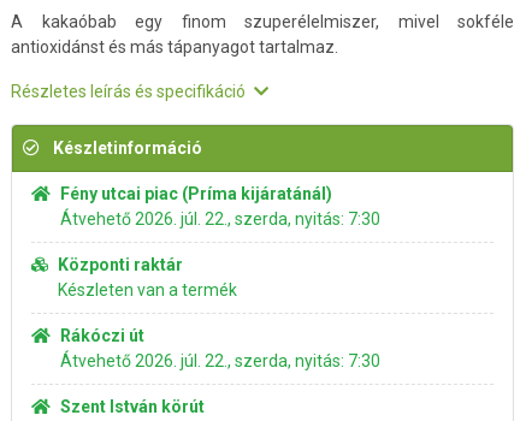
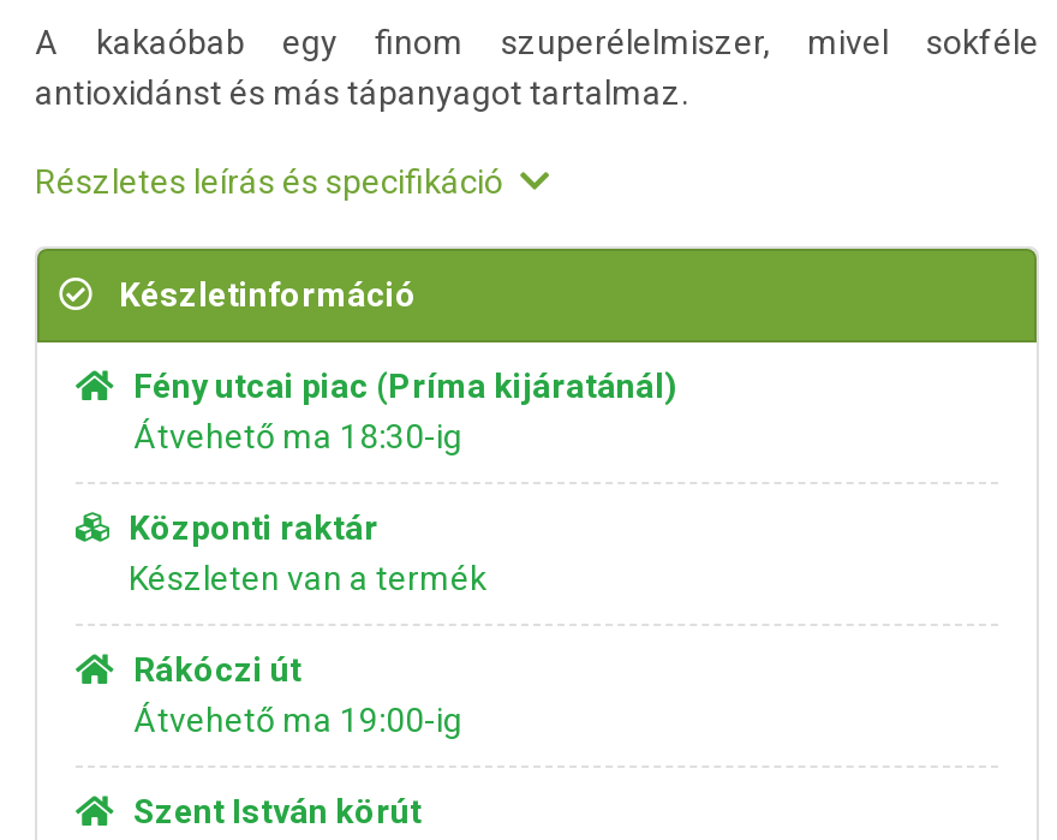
[60,209,380,229] Átvehető 2026. júl. 22., szerda, nyitás: 7:30 -> [133,417,462,455] Átvehető ma 18:30-ig
[60,351,380,370] Átvehető 2026. júl. 22., szerda, nyitás: 7:30 -> [133,701,462,739] Átvehető ma 19:00-ig

